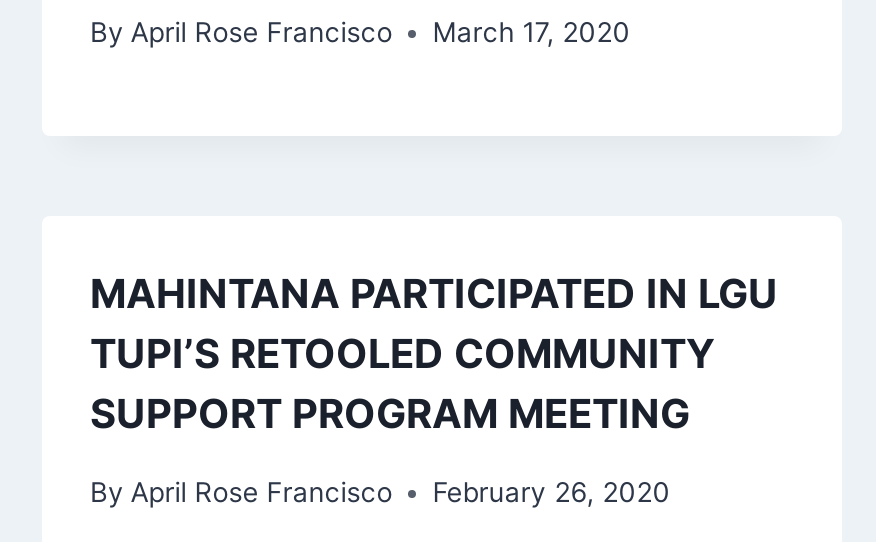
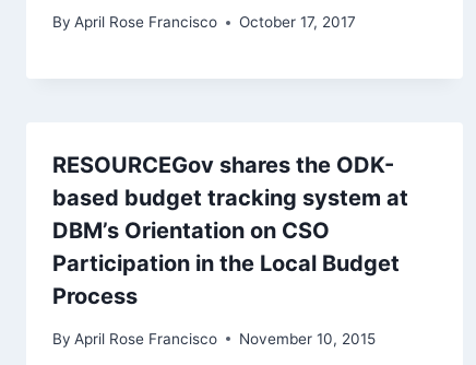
[90,17,630,49] By April Rose Francisco March 17, 2020 -> [52,13,356,31] By April Rose Francisco October 17, 2017
[90,271,778,439] MAHINTANA PARTICIPATED IN LGU | TUPI’S RETOOLED COMMUNITY | SUPPORT PROGRAM MEETING -> [52,152,408,309] RESOURCEGov shares the ODK- | based budget tracking system at | DBM’s Orientation on CSO | Participation in the Local Budget | Process
[90,477,670,509] By April Rose Francisco February 26, 2020 -> [52,330,376,347] By April Rose Francisco November 10, 2015

